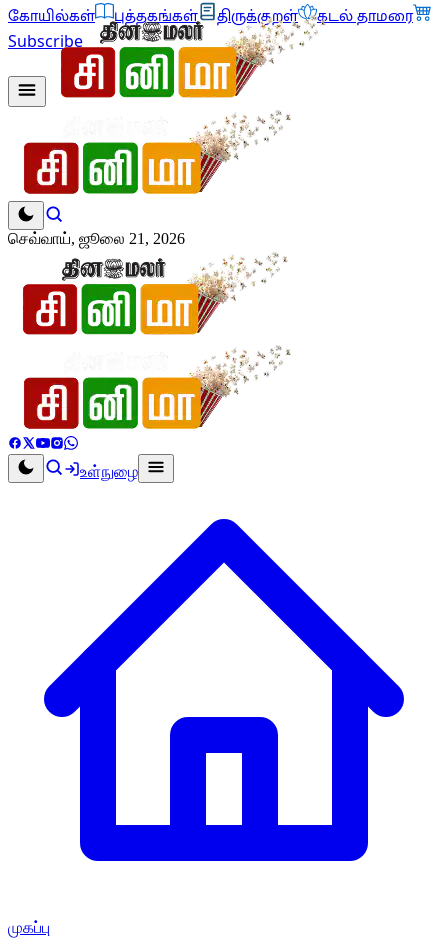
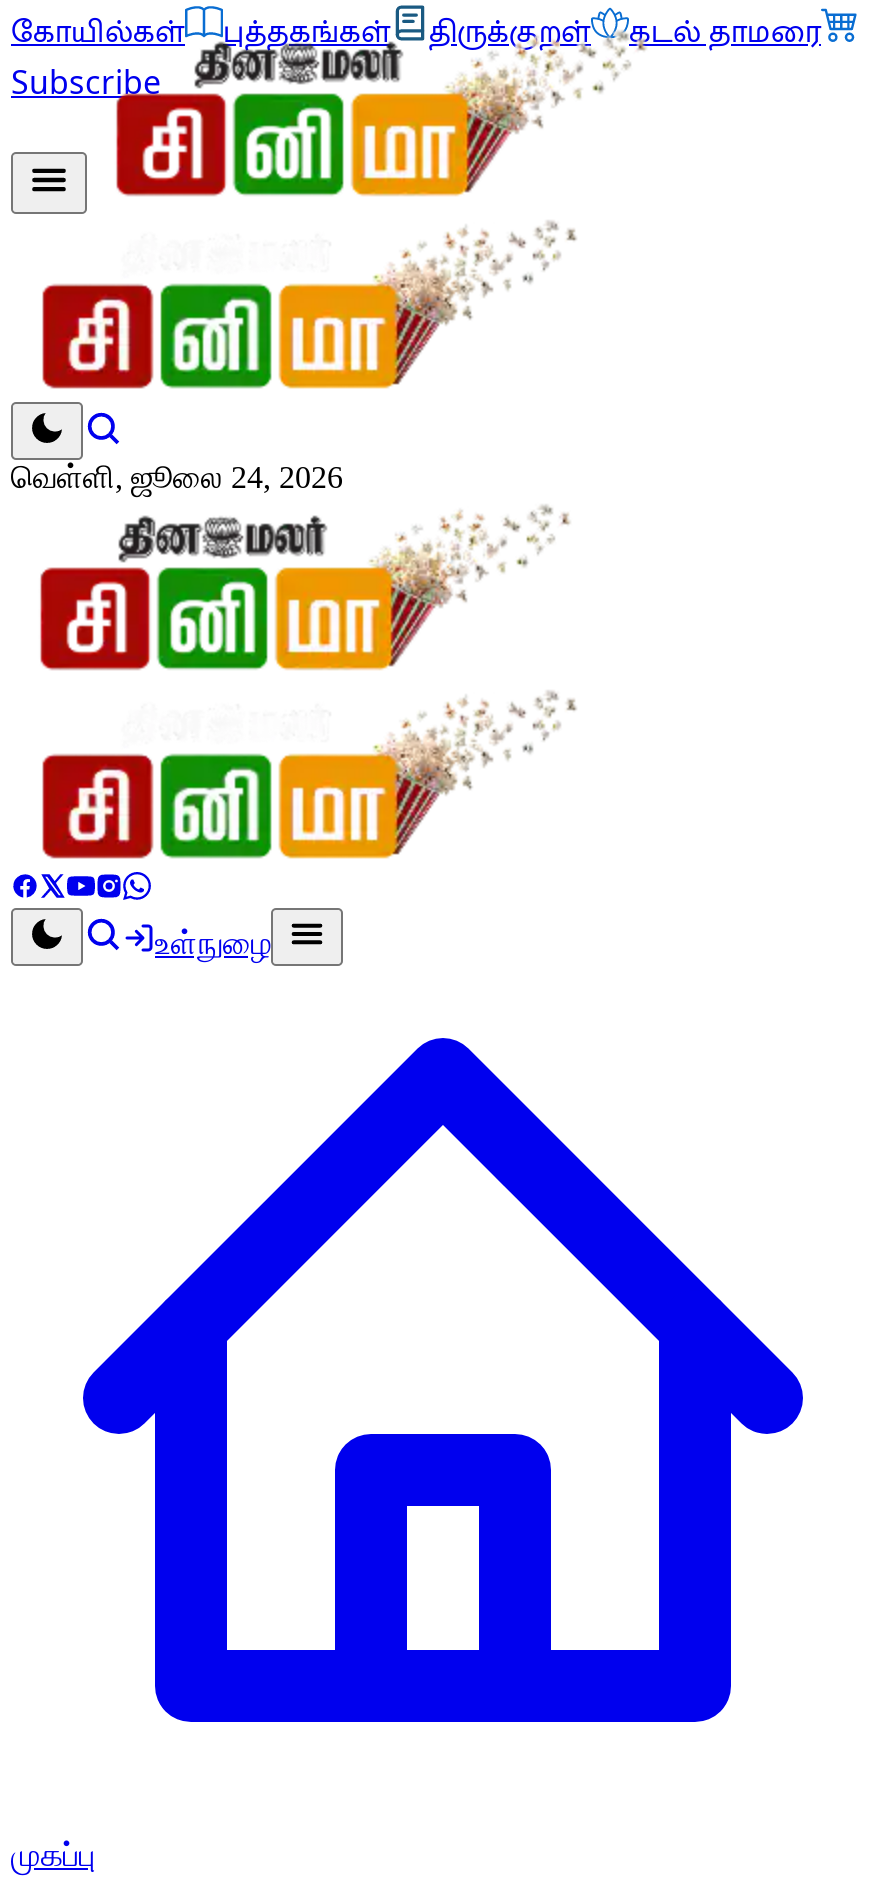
[8,230,185,247] செவ்வாய், ஜூலை 21, 2026 -> [11,460,343,494] வெள்ளி, ஜூலை 24, 2026

